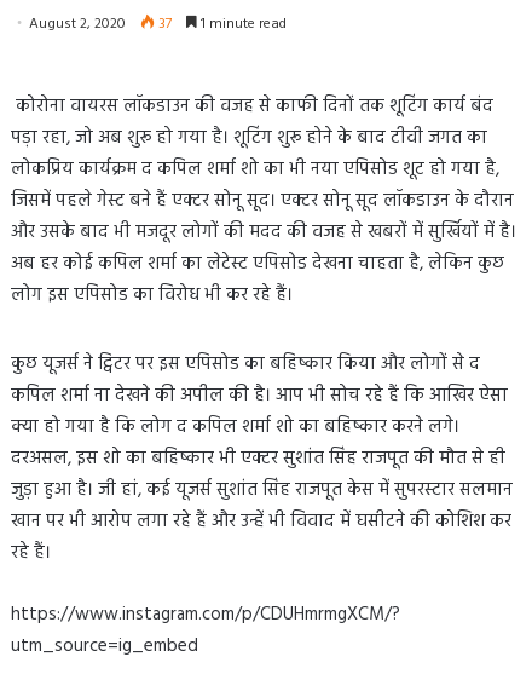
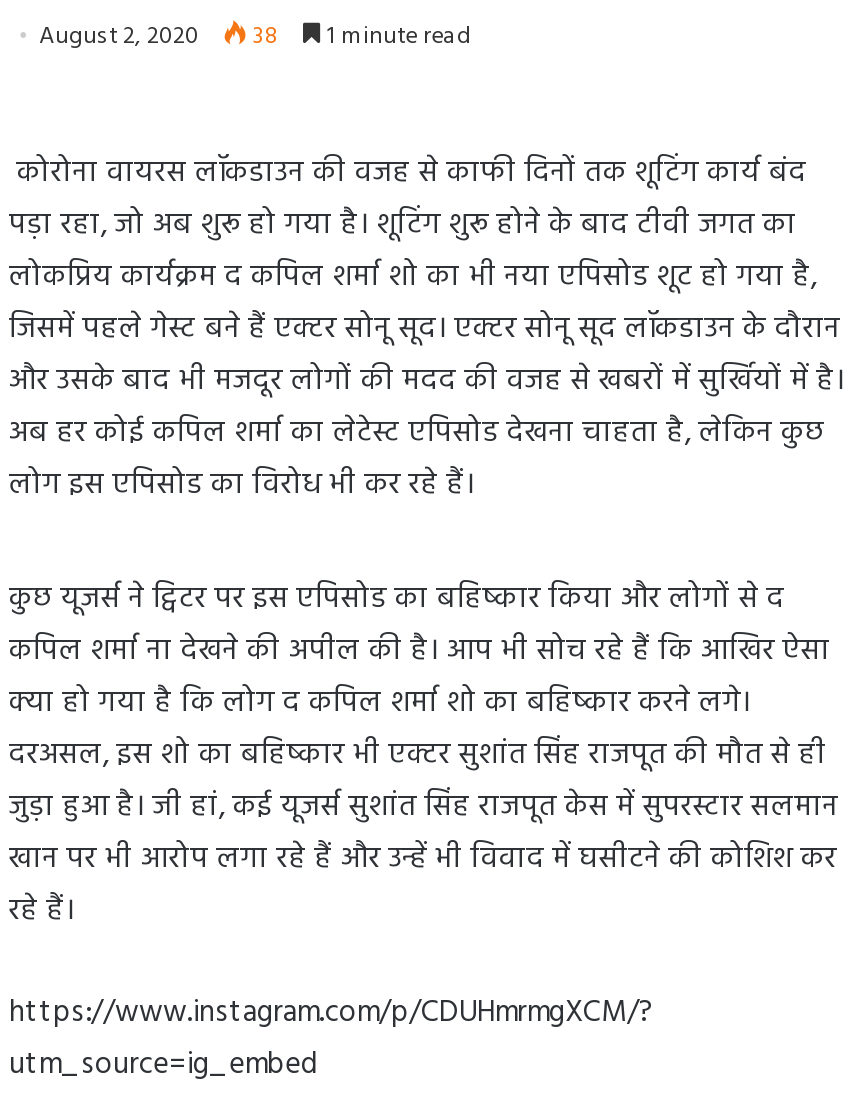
[29,12,287,36] August 2, 2020 37 1 minute read -> [39,17,469,57] August 2, 2020 38 1 minute read

